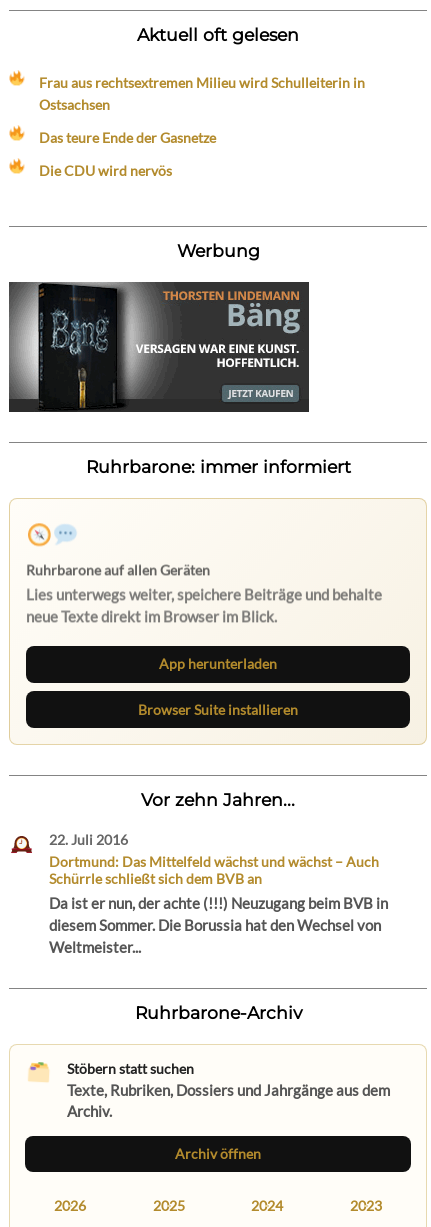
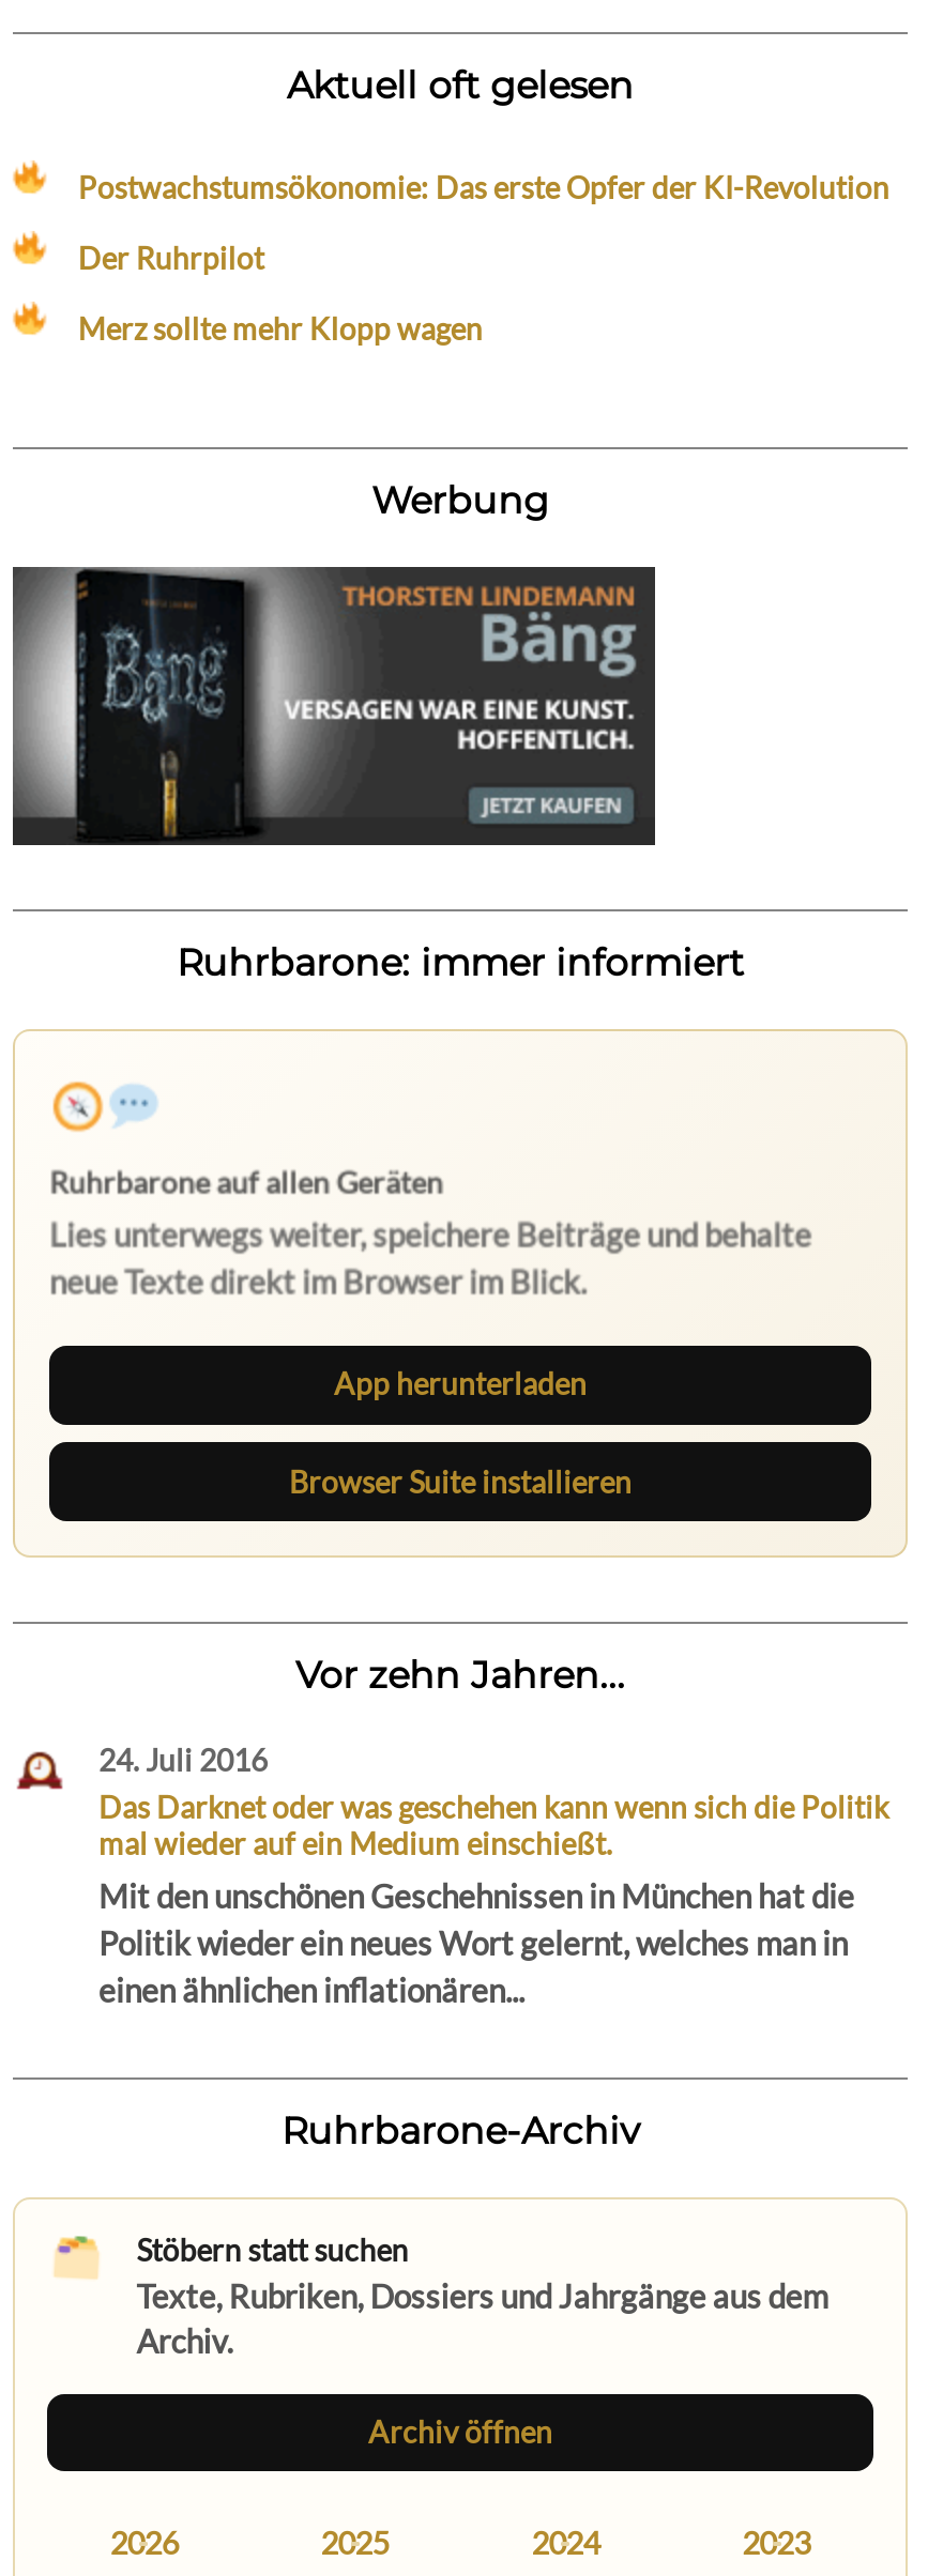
[39,74,365,113] Frau aus rechtsextremen Milieu wird Schulleiterin in | Ostsachsen -> [78,169,889,205] Postwachstumsökonomie: Das erste Opfer der KI-Revolution
[39,129,216,146] Das teure Ende der Gasnetze -> [78,240,264,276] Der Ruhrpilot
[39,162,172,179] Die CDU wird nervös -> [78,311,483,347] Merz sollte mehr Klopp wagen
[49,831,388,956] 22. Juli 2016 | Dortmund: Das Mittelfeld wächst und wächst – Auch | Schürrle schließt sich dem BVB an | Da ist er nun, der achte (!!!) Neuzugang beim BVB in | diesem Sommer. Die Borussia hat den Wechsel von | Weltmeister... -> [98,1742,888,2009] 24. Juli 2016 | Das Darknet oder was geschehen kann wenn sich die Politik | mal wieder auf ein Medium einschießt. | Mit den unschönen Geschehnissen in München hat die | Politik wieder ein neues Wort gelernt, welches man in | einen ähnlichen inflationären...

